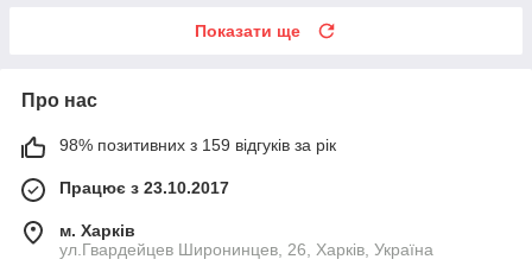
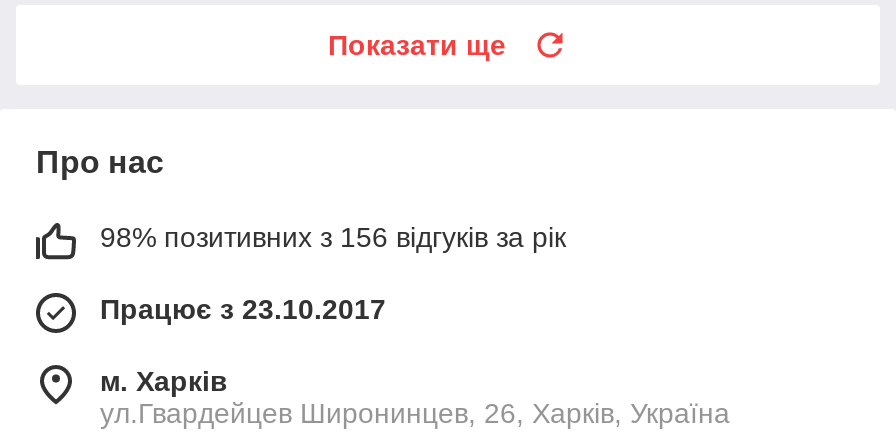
[59,136,336,155] 98% позитивних з 159 відгуків за рік -> [100,222,566,254] 98% позитивних з 156 відгуків за рік

